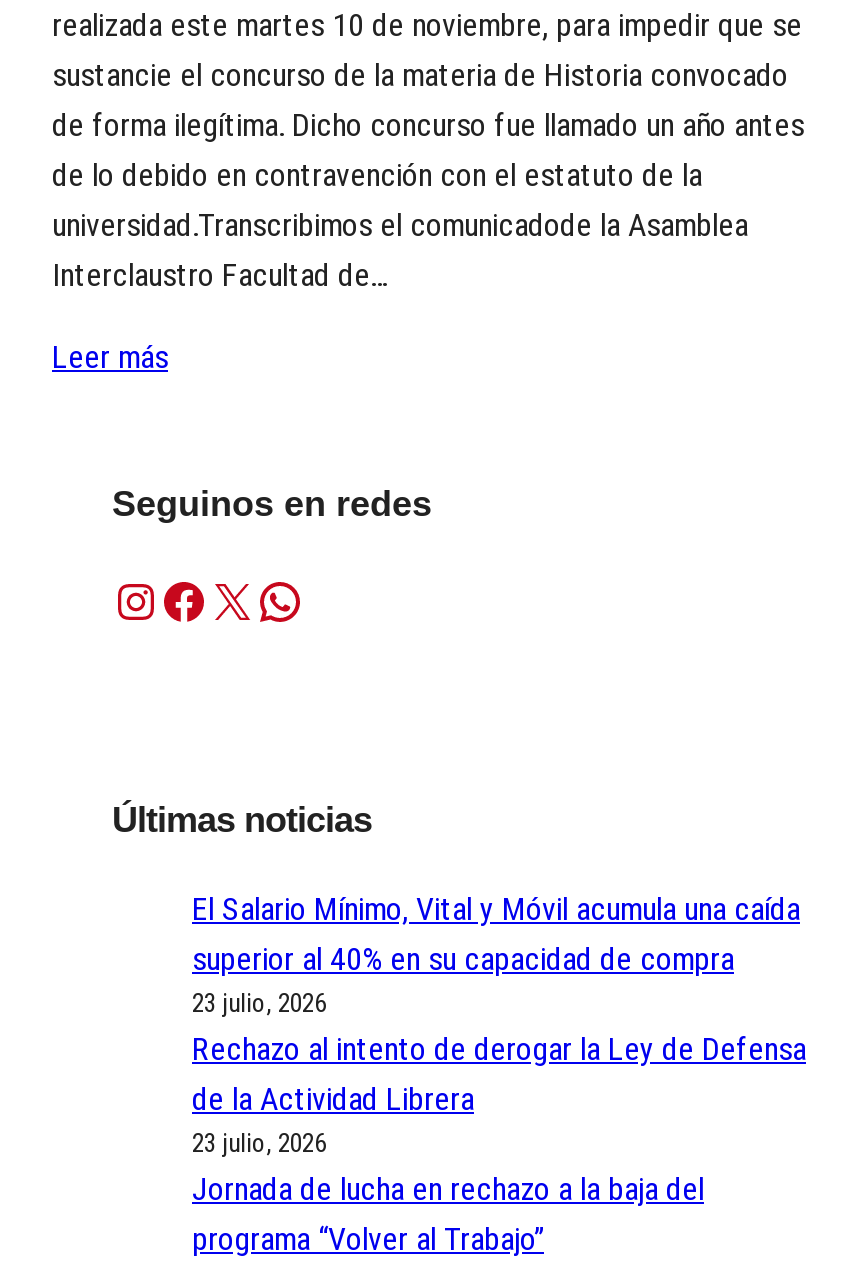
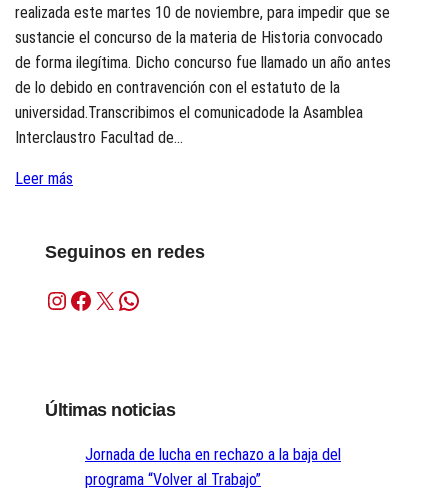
[192,890,806,1158] El Salario Mínimo, Vital y Móvil acumula una caída | superior al 40% en su capacidad de compra | 23 julio, 2026 | Rechazo al intento de derogar la Ley de Defensa | de la Actividad Librera | 23 julio, 2026 -> none

